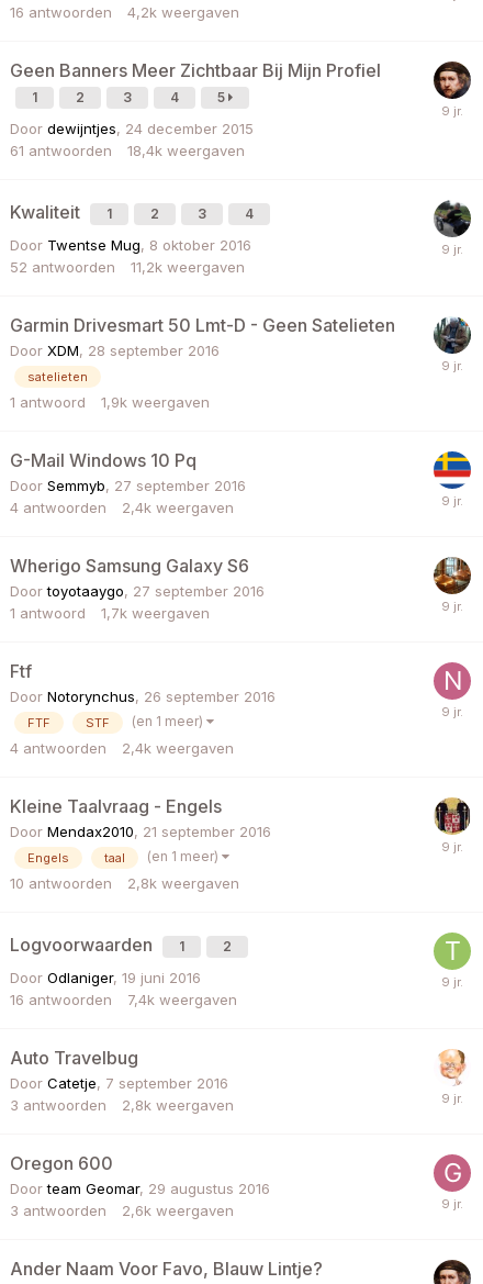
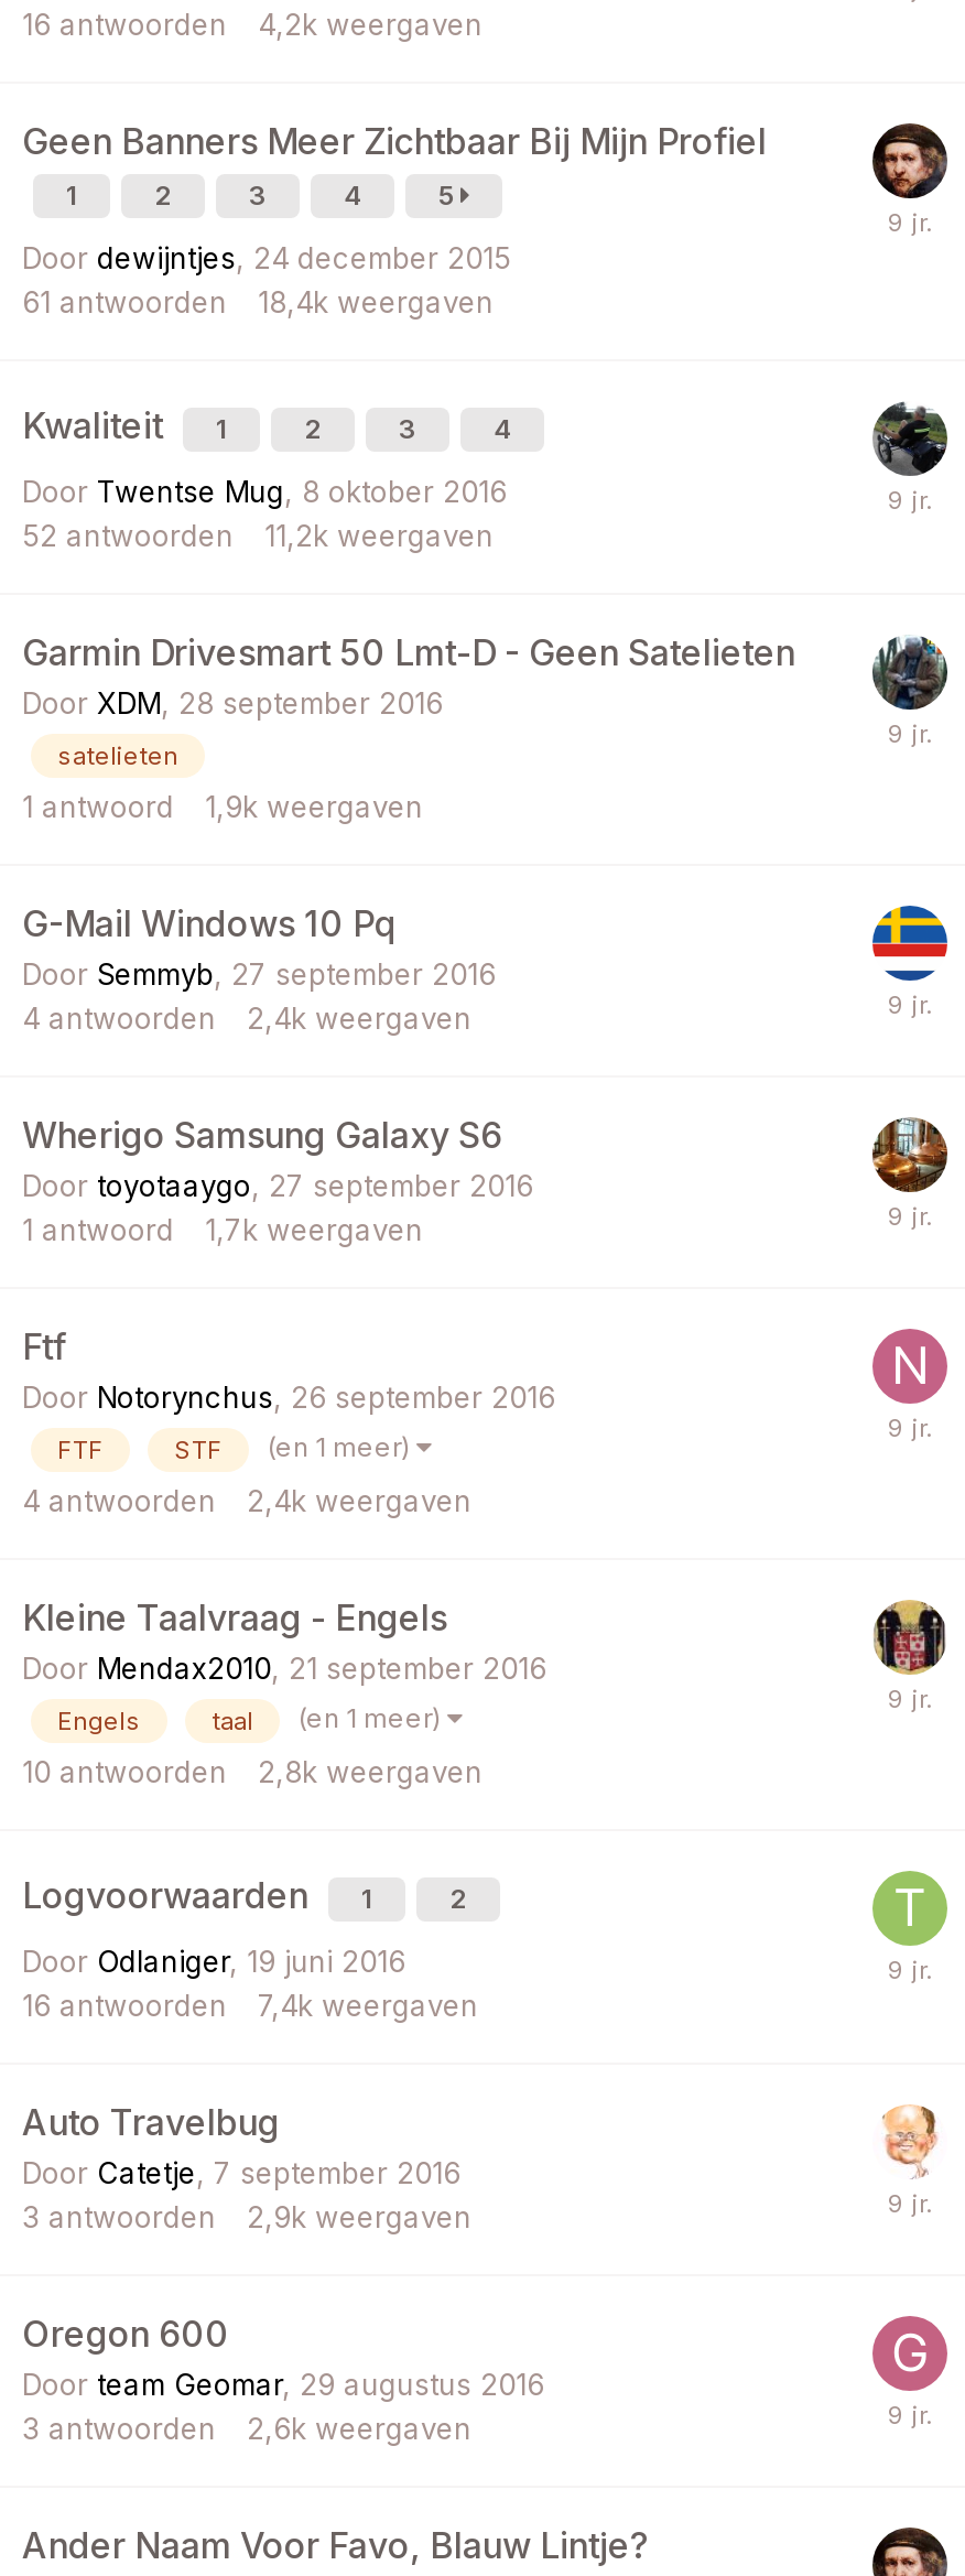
[10,1096,234,1114] 3 antwoorden 2,8k weergaven -> [22,2200,471,2235] 3 antwoorden 2,9k weergaven

